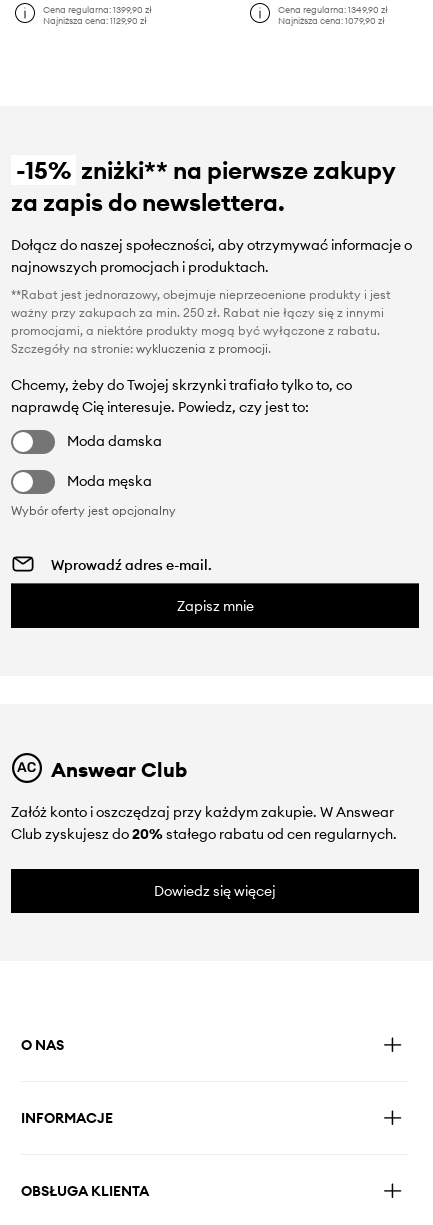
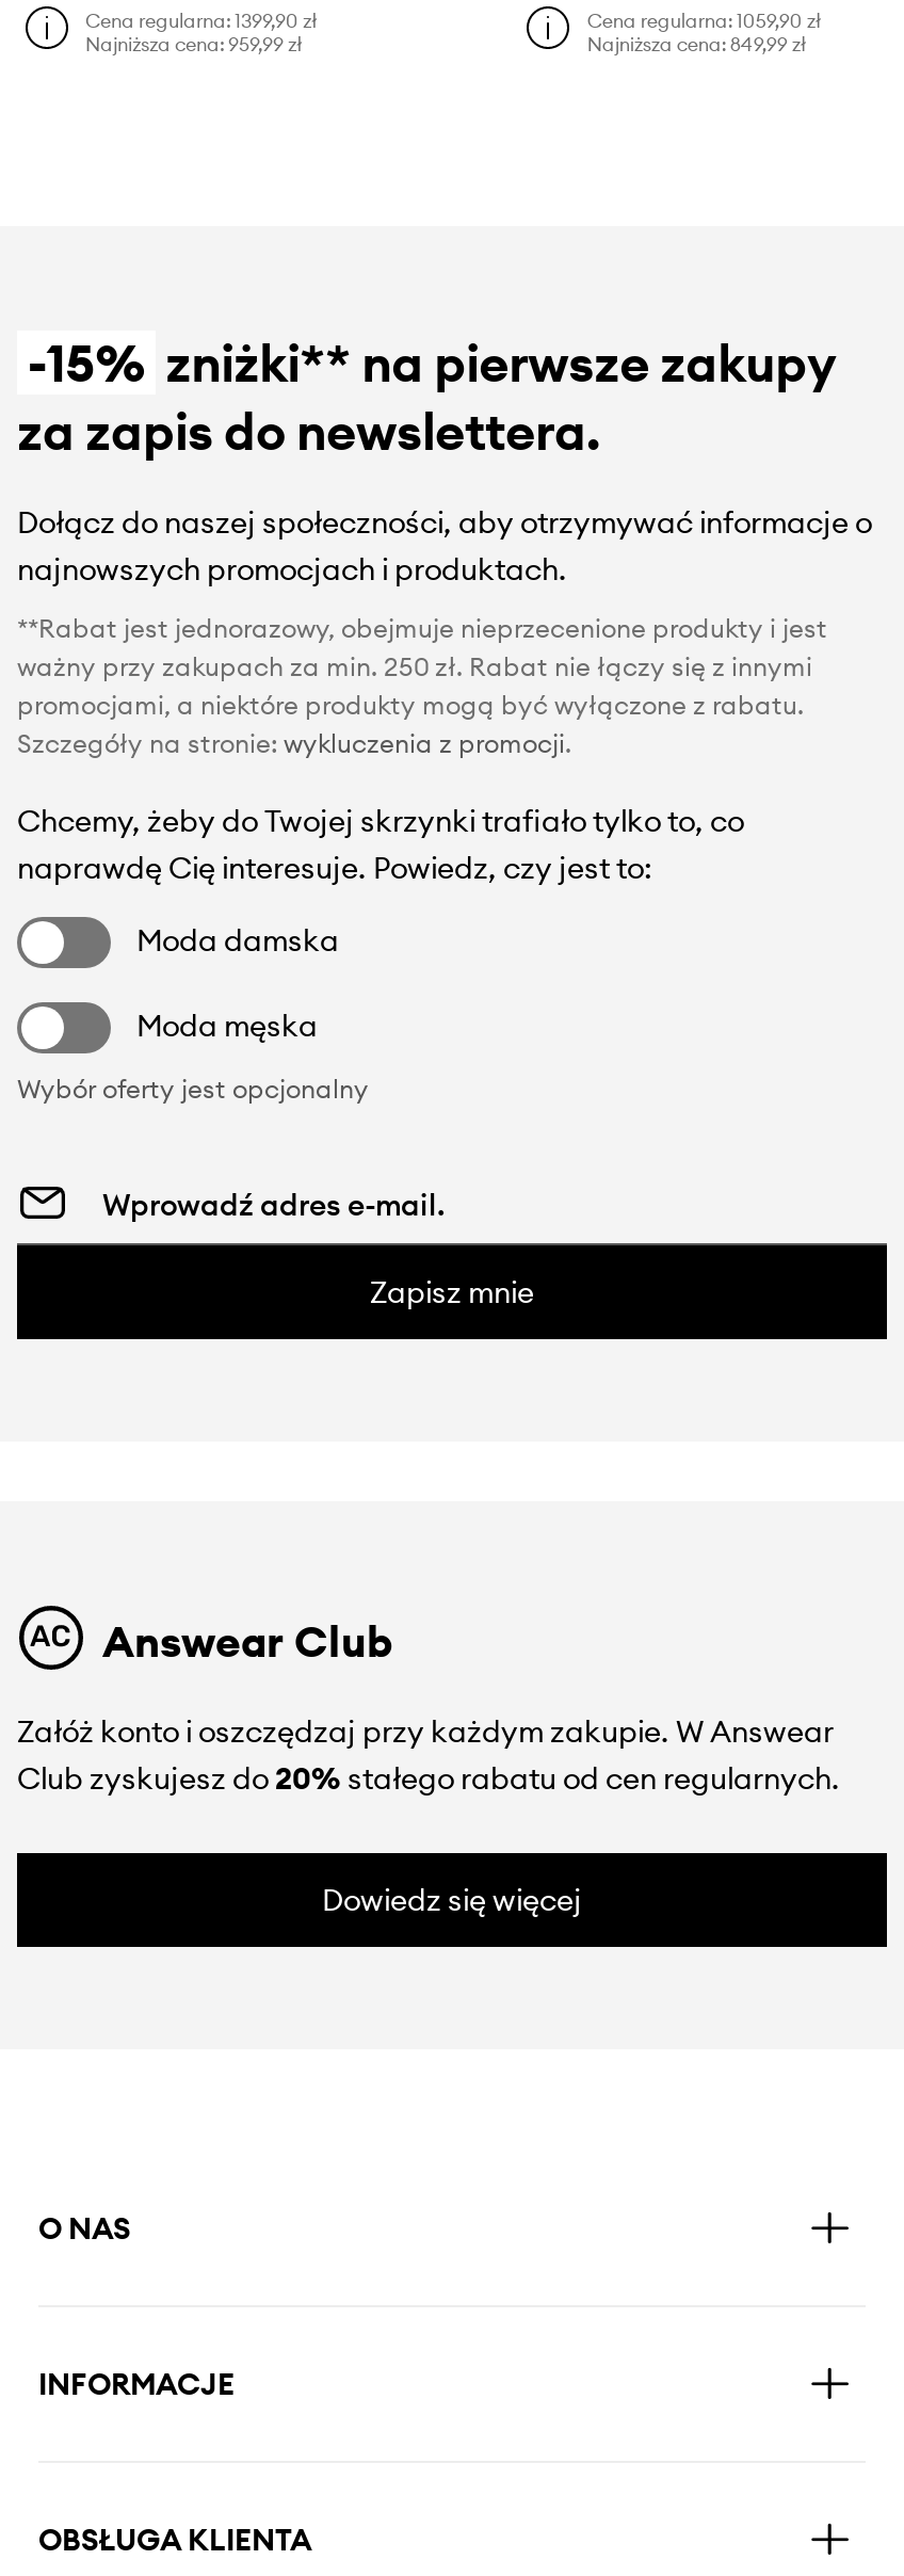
[278,4,388,15] Cena regularna: 1349,90 zł -> [587,8,822,31] Cena regularna: 1059,90 zł
[43,15,147,26] Najniższa cena: 1129,90 zł -> [85,31,303,55] Najniższa cena: 959,99 zł
[278,15,385,26] Najniższa cena: 1079,90 zł -> [587,31,807,55] Najniższa cena: 849,99 zł

